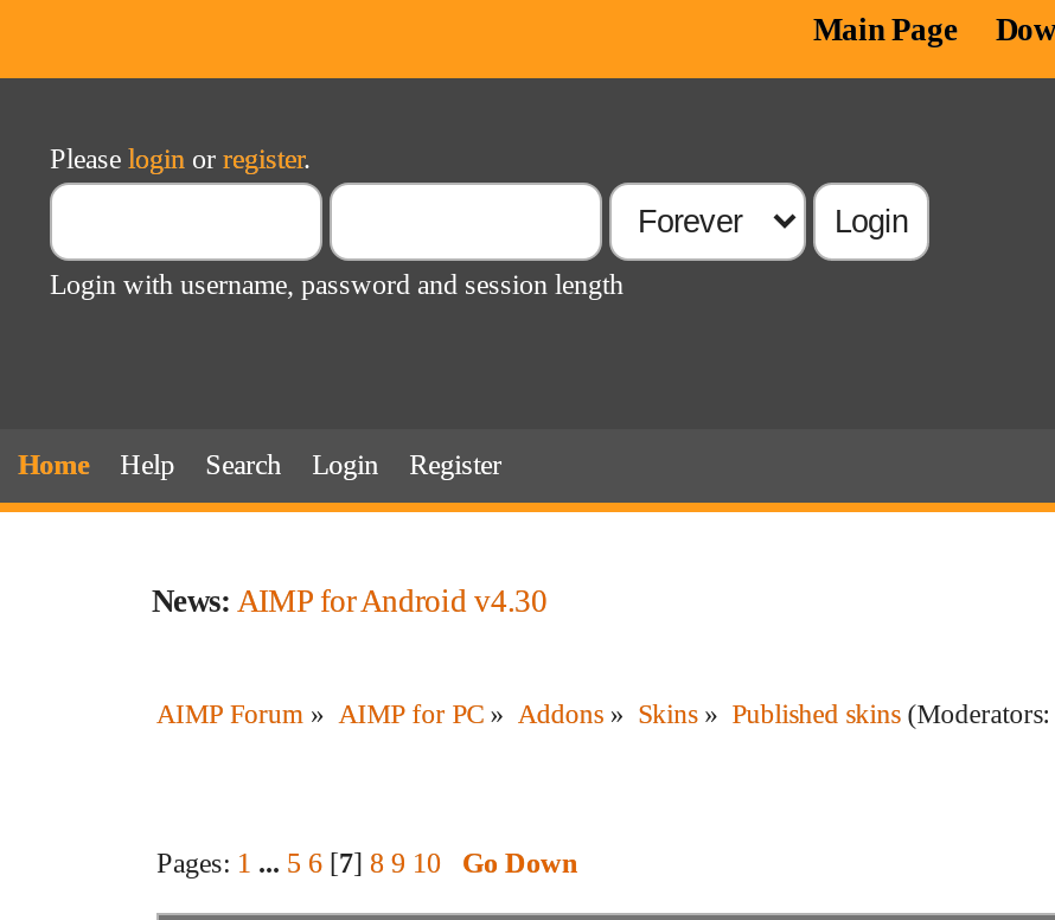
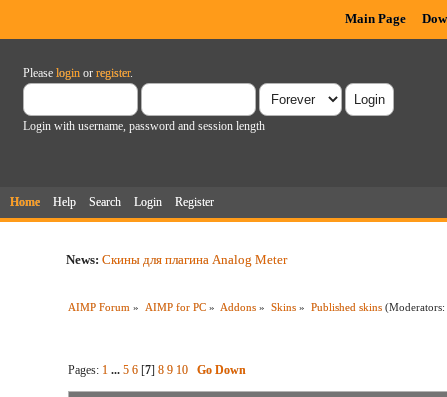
[152,583,548,619] News: AIMP for Android v4.30 -> [66,252,287,267] News: Скины для плагина Analog Meter

